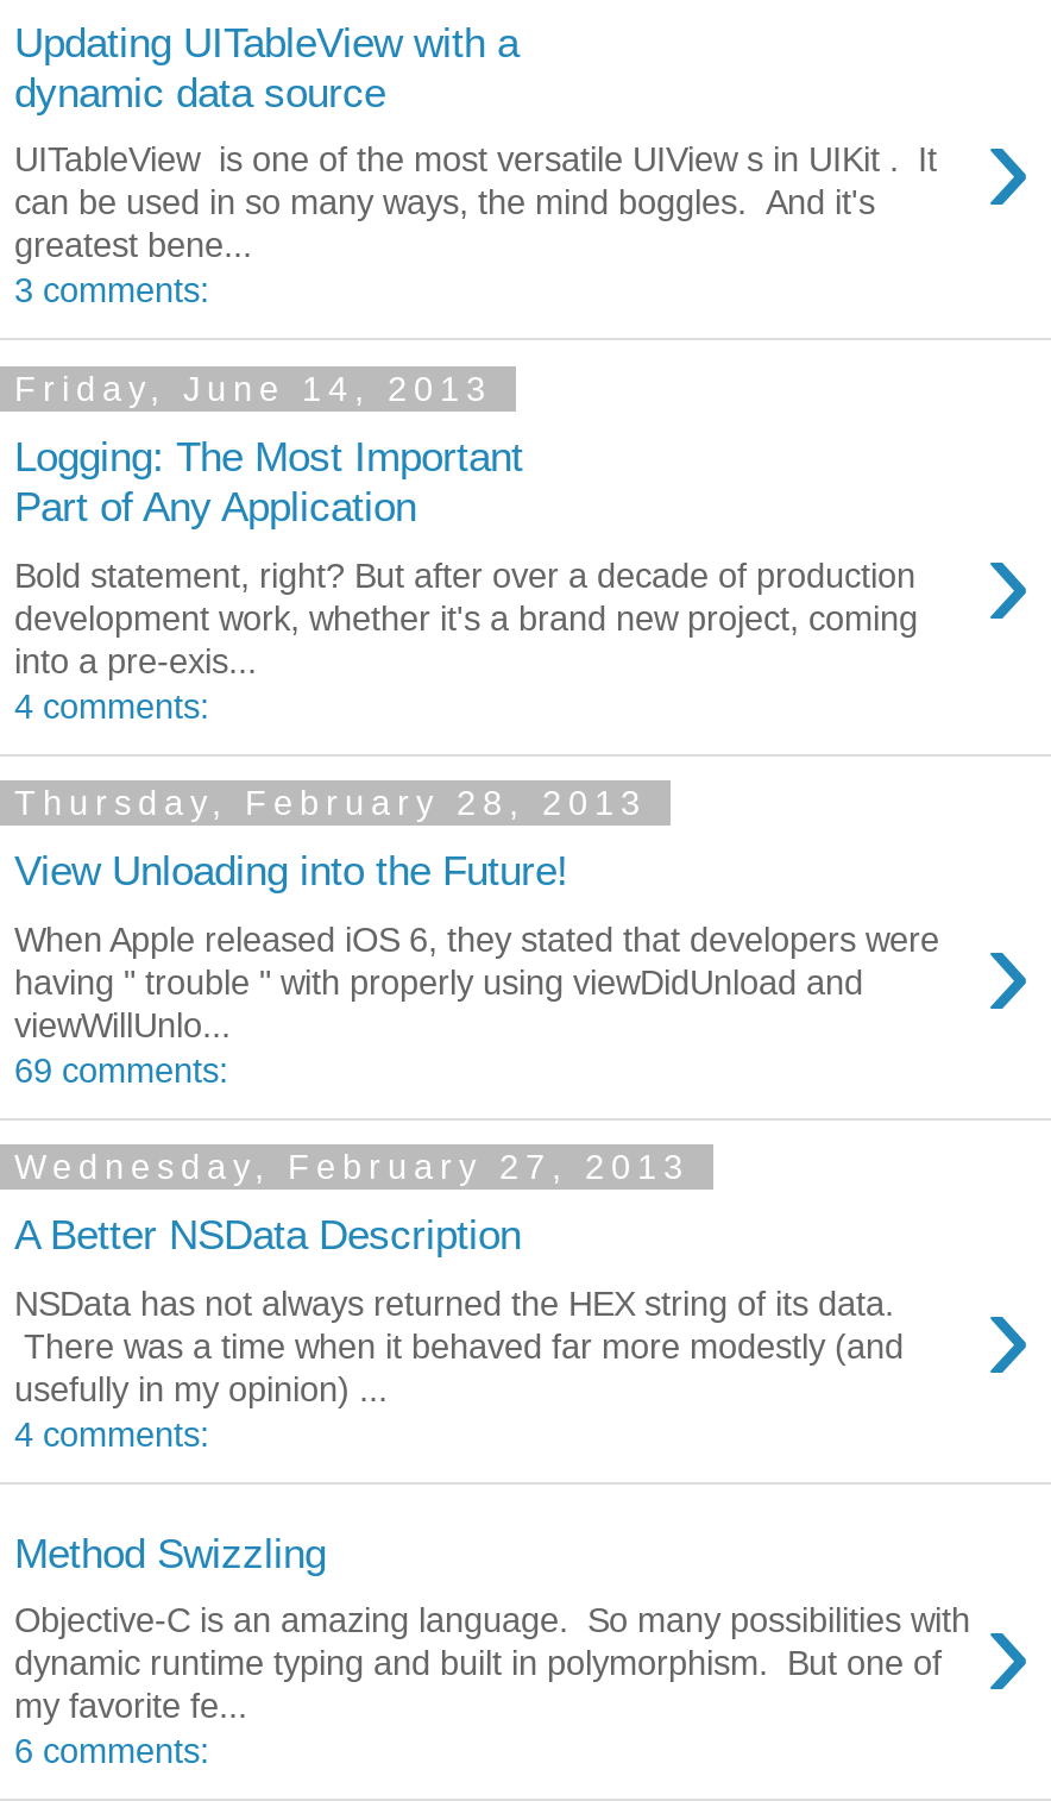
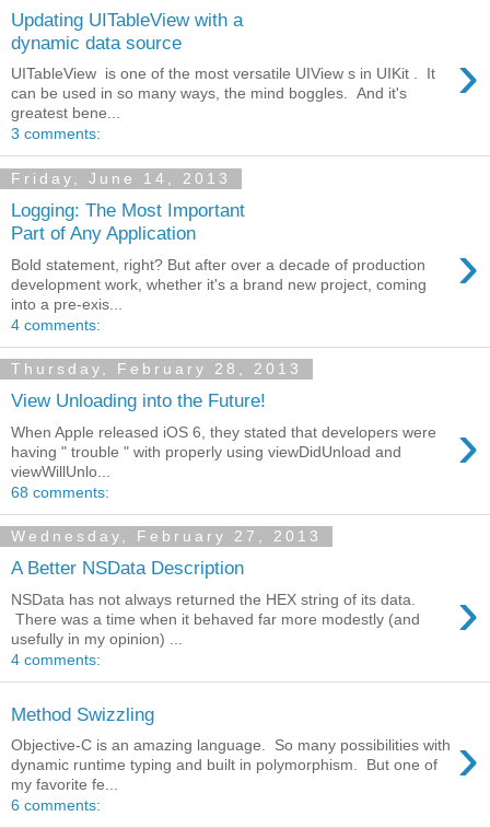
[14,1051,228,1089] 69 comments: -> [11,483,109,501] 68 comments:

